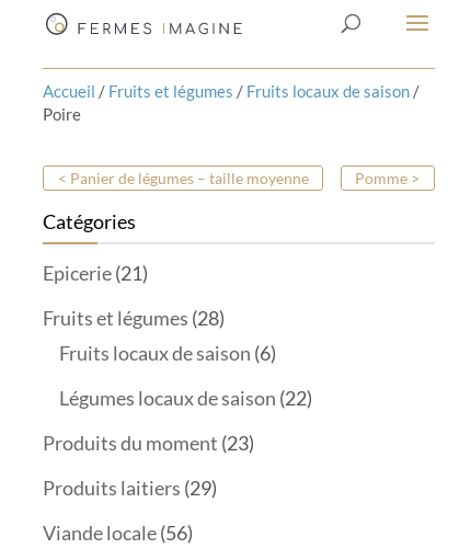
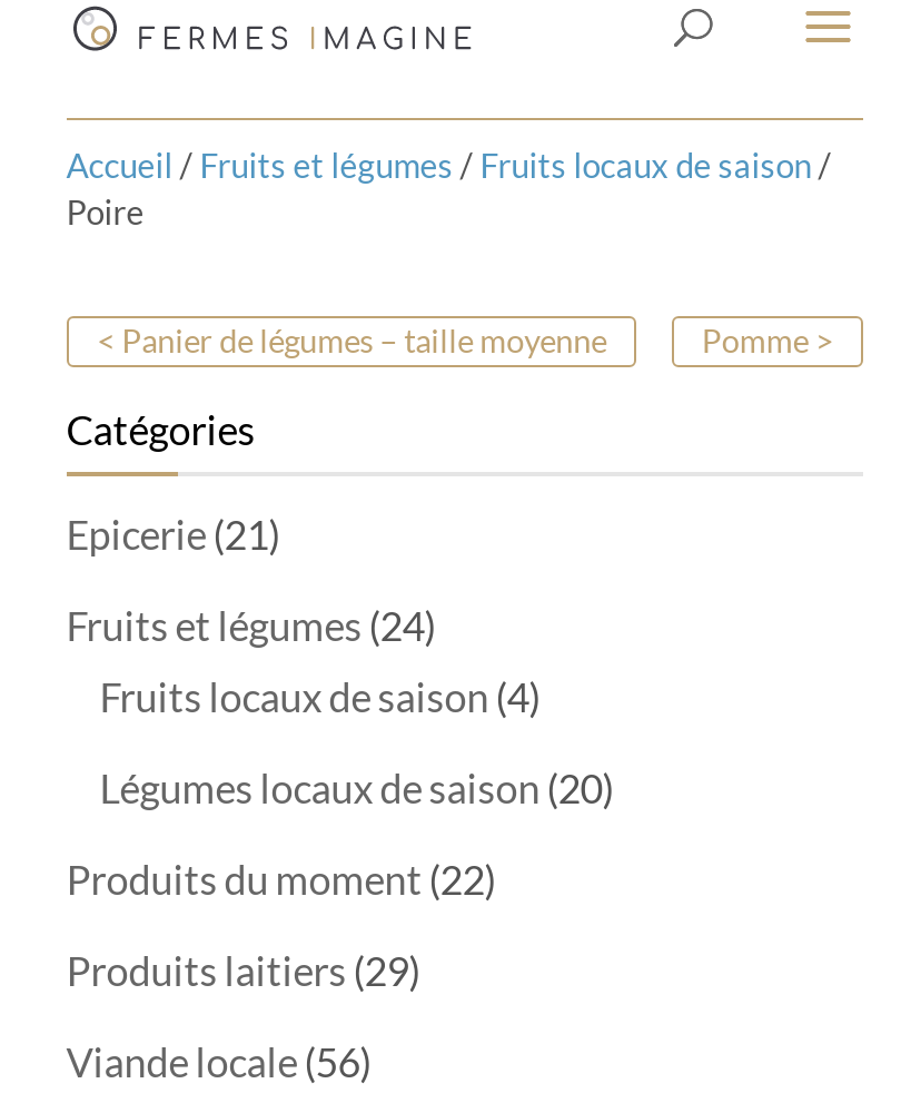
[42,306,224,330] Fruits et légumes (28) -> [66,601,436,650] Fruits et légumes (24)
[59,341,276,365] Fruits locaux de saison (6) -> [100,672,540,721] Fruits locaux de saison (4)
[59,386,312,410] Légumes locaux de saison (22) -> [100,764,614,812] Légumes locaux de saison (20)
[42,431,254,455] Produits du moment (23) -> [66,855,496,904] Produits du moment (22)

